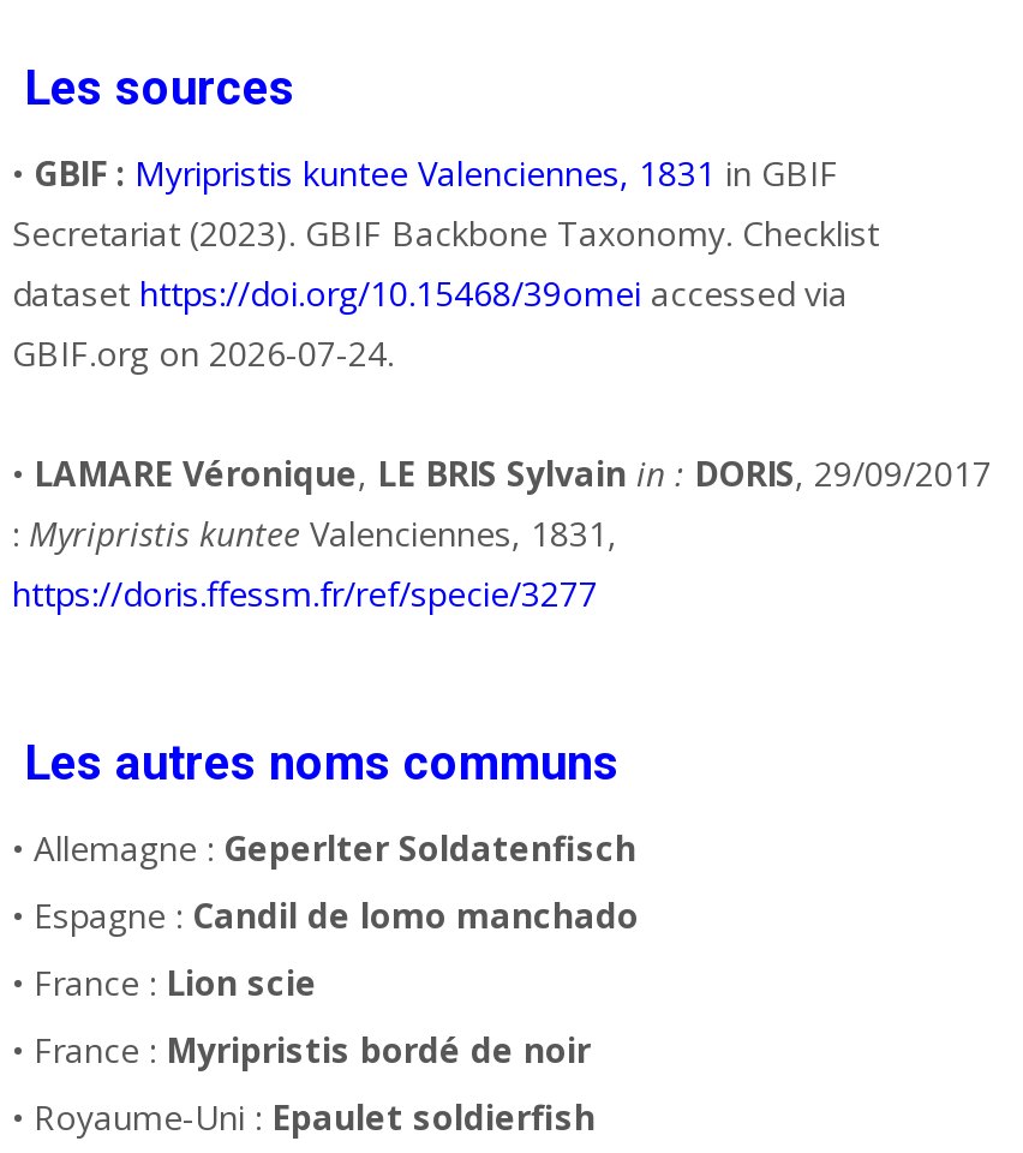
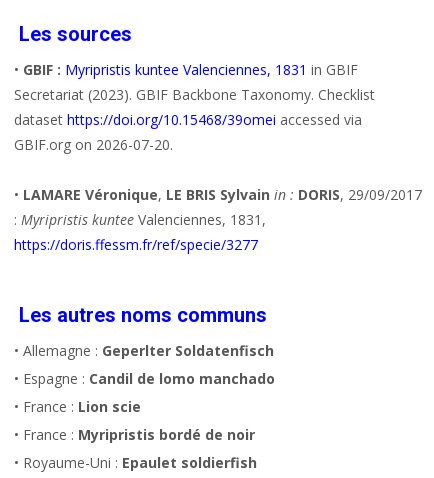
[12,329,394,375] GBIF.org on 2026-07-24. -> [14,135,173,154] GBIF.org on 2026-07-20.

